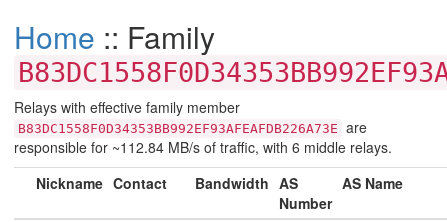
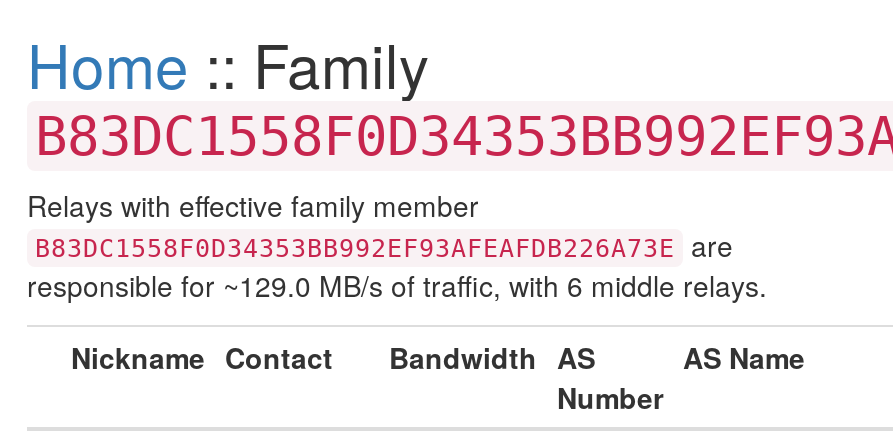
[14,137,392,157] responsible for ~112.84 MB/s of traffic, with 6 middle relays. -> [27,265,767,305] responsible for ~129.0 MB/s of traffic, with 6 middle relays.

